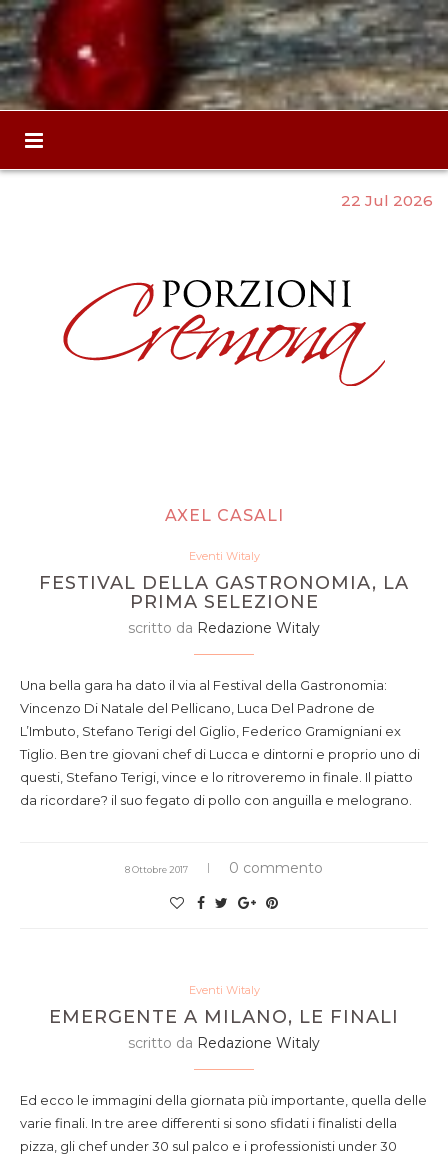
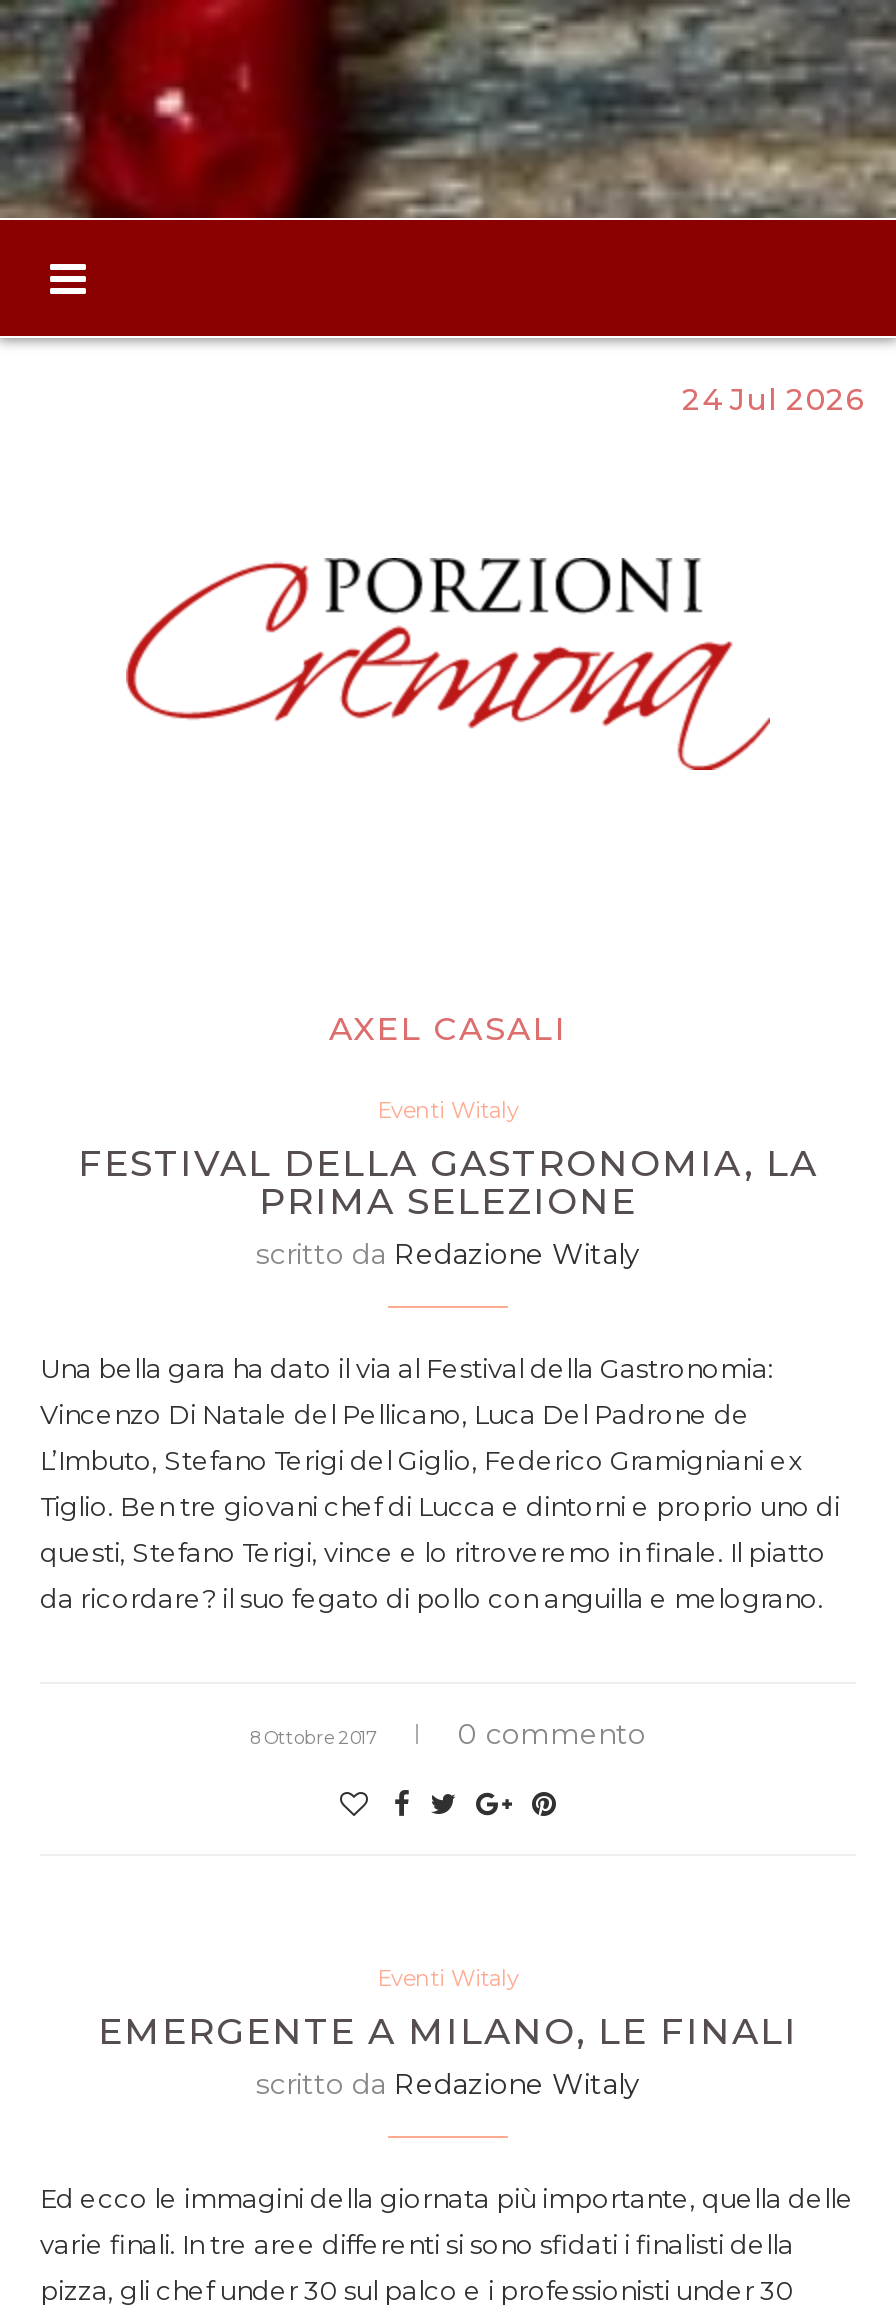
[341,191,433,210] 22 Jul 2026 -> [682,380,866,418] 24 Jul 2026

